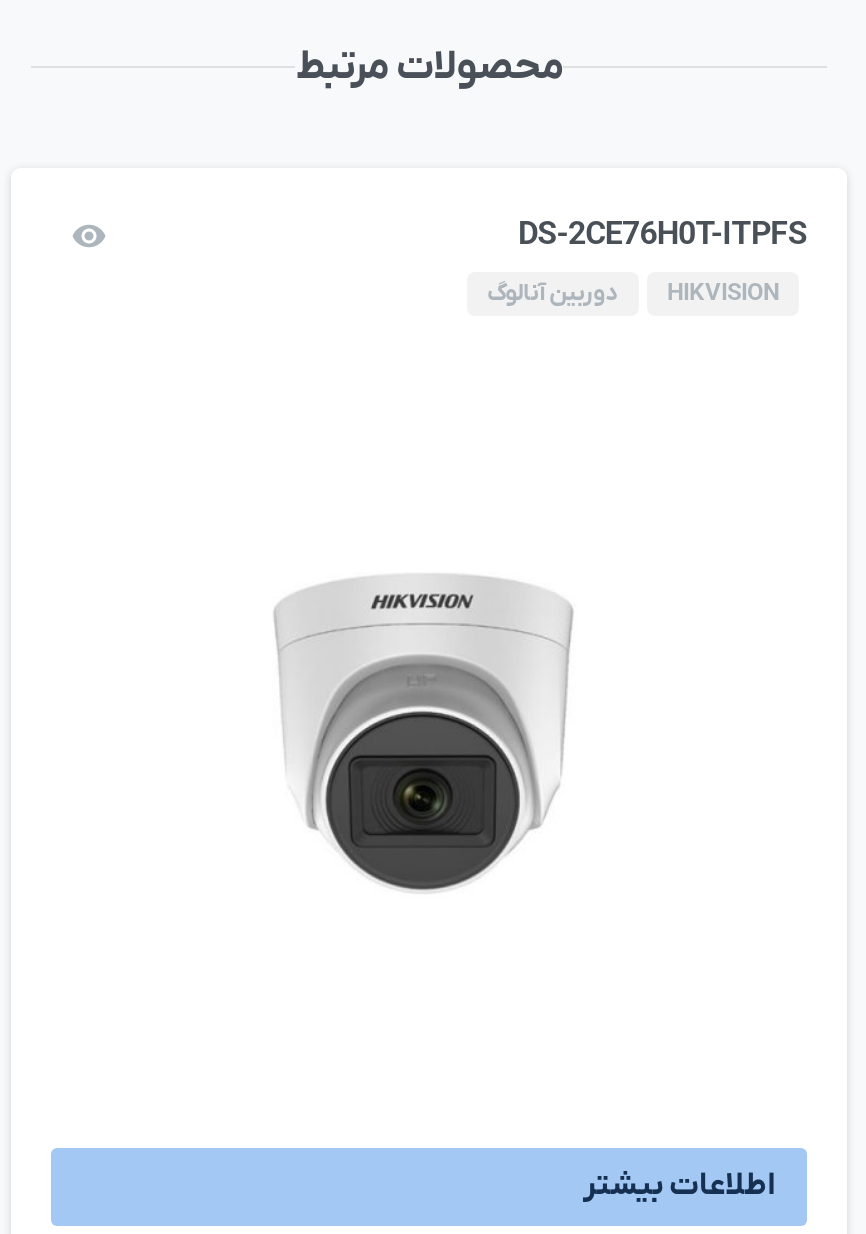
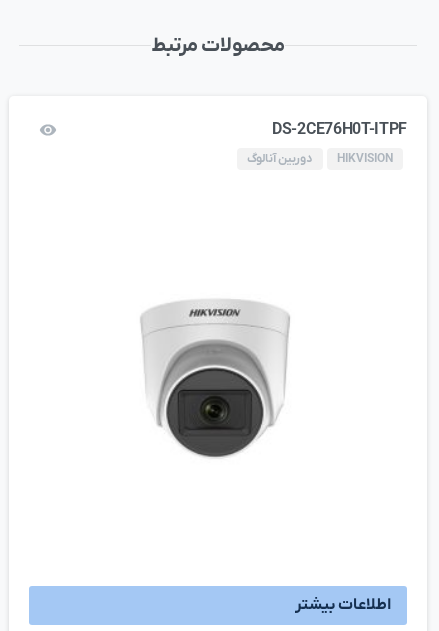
[518,216,807,256] DS-2CE76H0T-ITPFS -> [272,120,407,140] DS-2CE76H0T-ITPF

